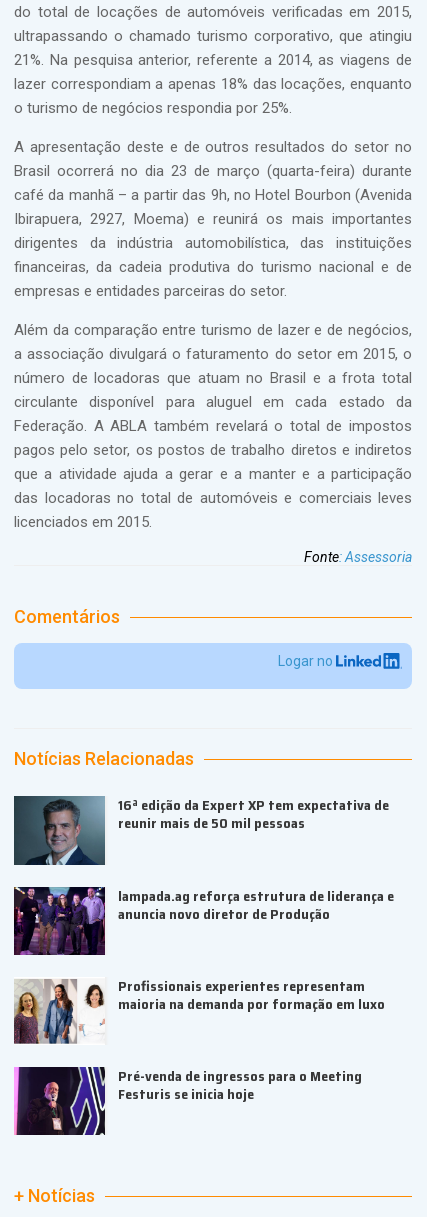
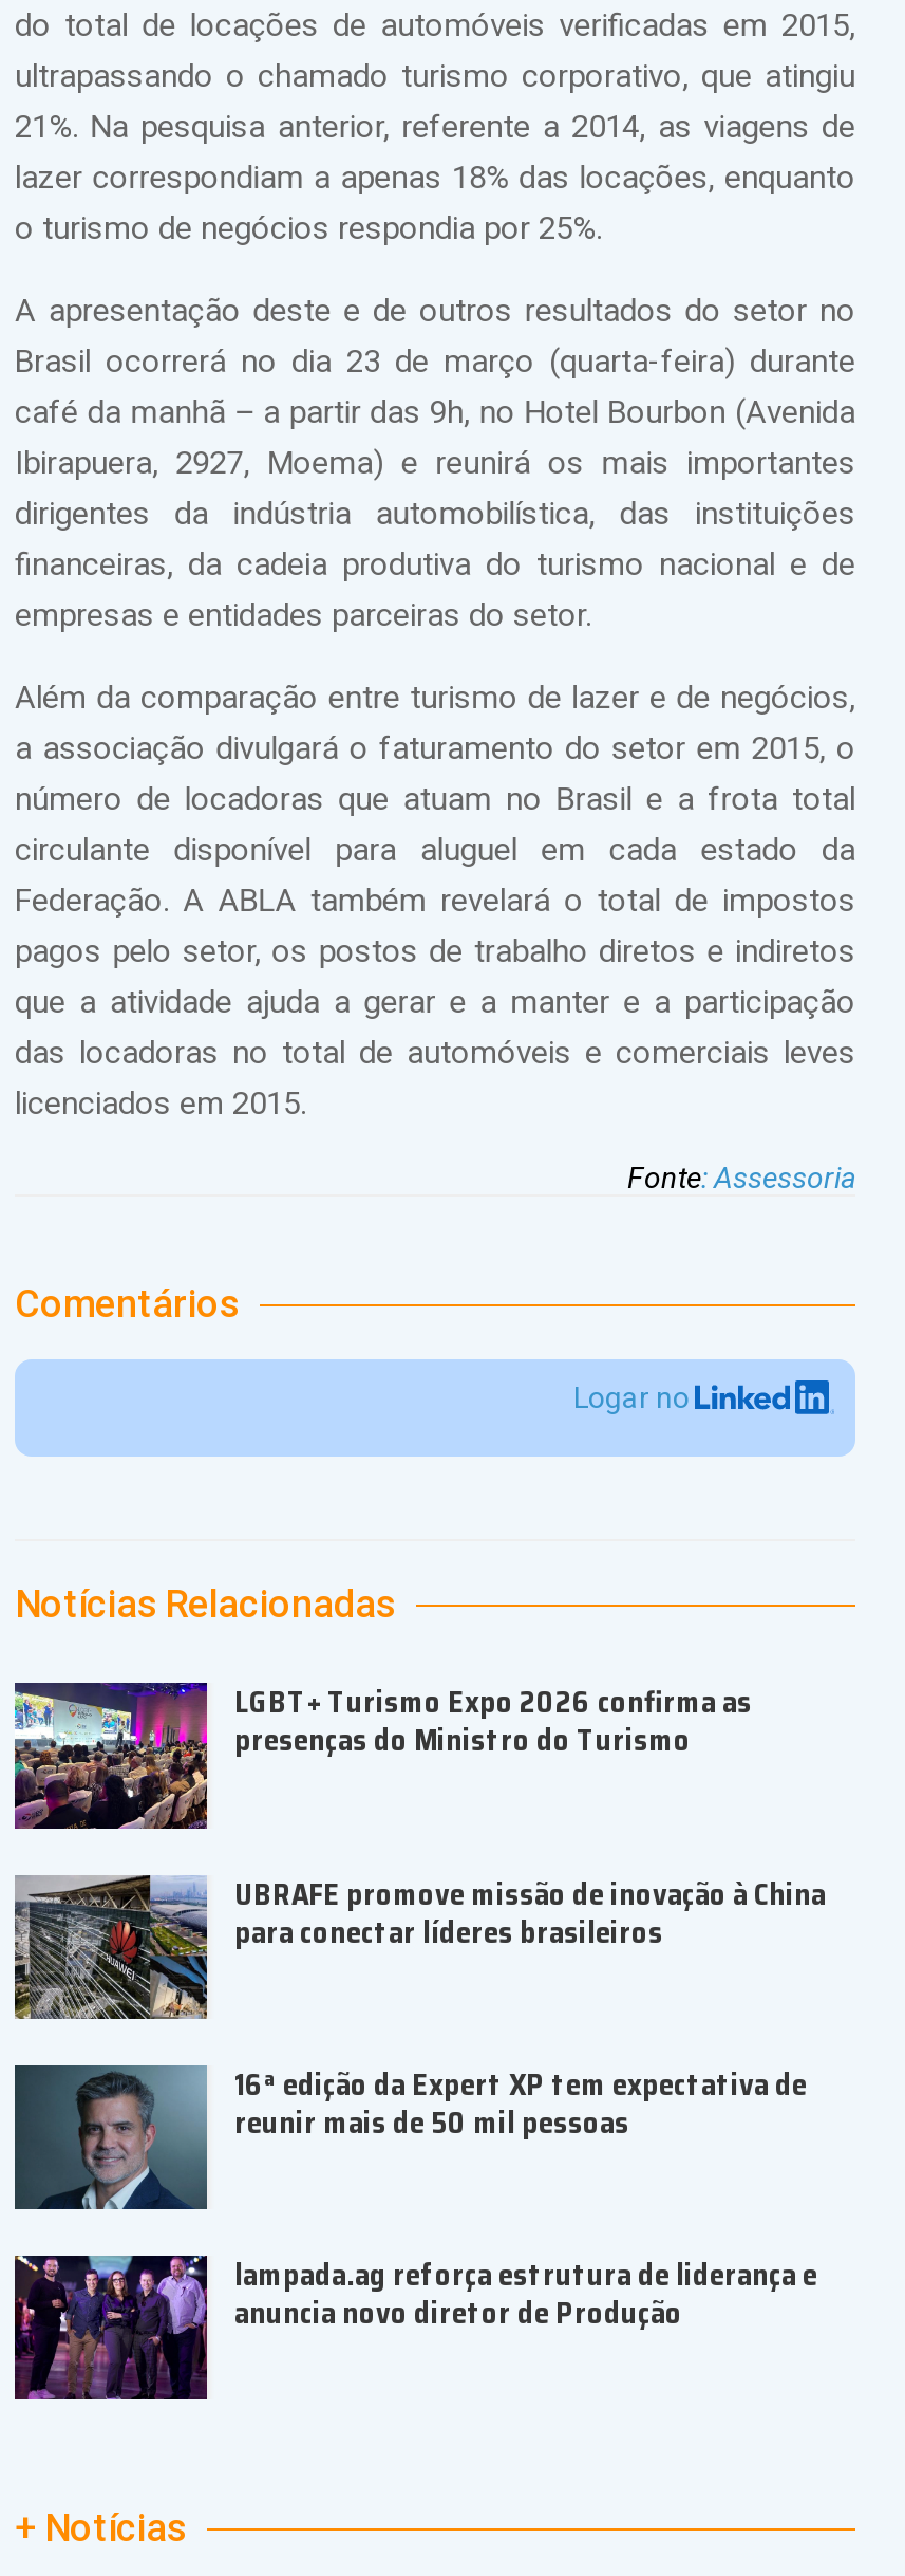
none -> [13,1679,826,1954] [image] | LGBT+ Turismo Expo 2026 confirma as | presenças do Ministro do Turismo | UBRAFE promove missão de inovação à China | para conectar líderes brasileiros
none -> [13,1873,207,2021] [image]
moved [27,794,394,924] -> [42,2061,817,2336]: [image] | 16ª edição da Expert XP tem expectativa de | reunir mais de 50 mil pessoas | lampada.ag reforça estrutura de liderança e | anuncia novo diretor de Produção
[14,975,385,1105] [image] | Profissionais experientes representam | maioria na demanda por formação em luxo | Pré-venda de ingressos para o Meeting | Festuris se inicia hoje -> none
[14,1066,105,1136] [image] -> none

